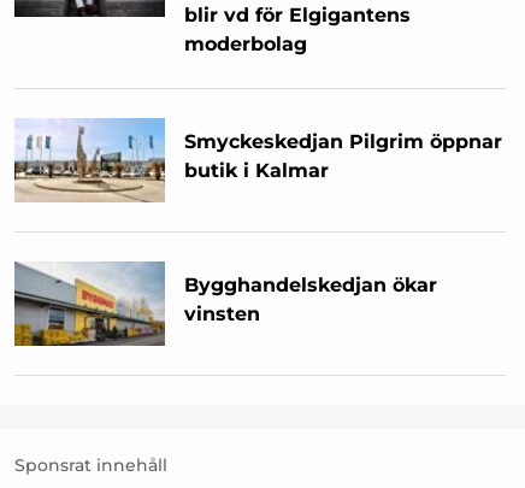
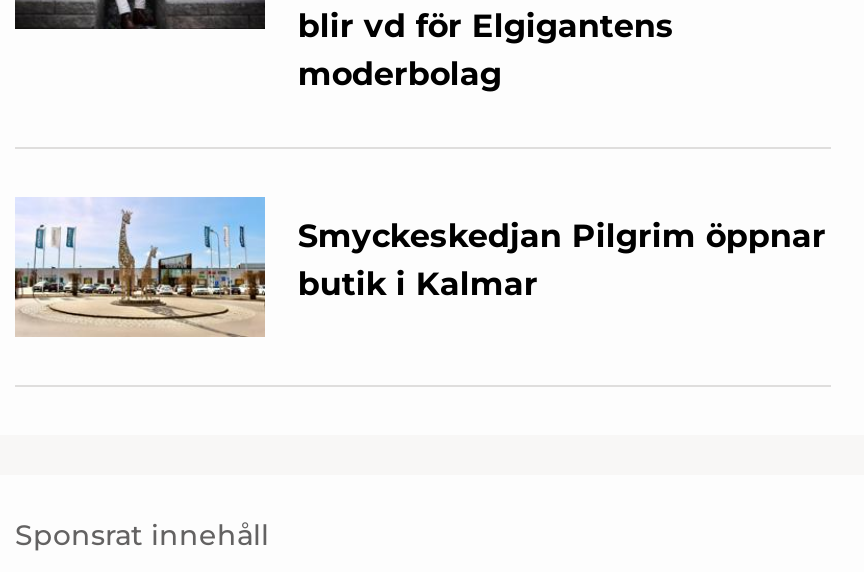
[13,261,437,347] [image] | Bygghandelskedjan ökar | vinsten -> none

